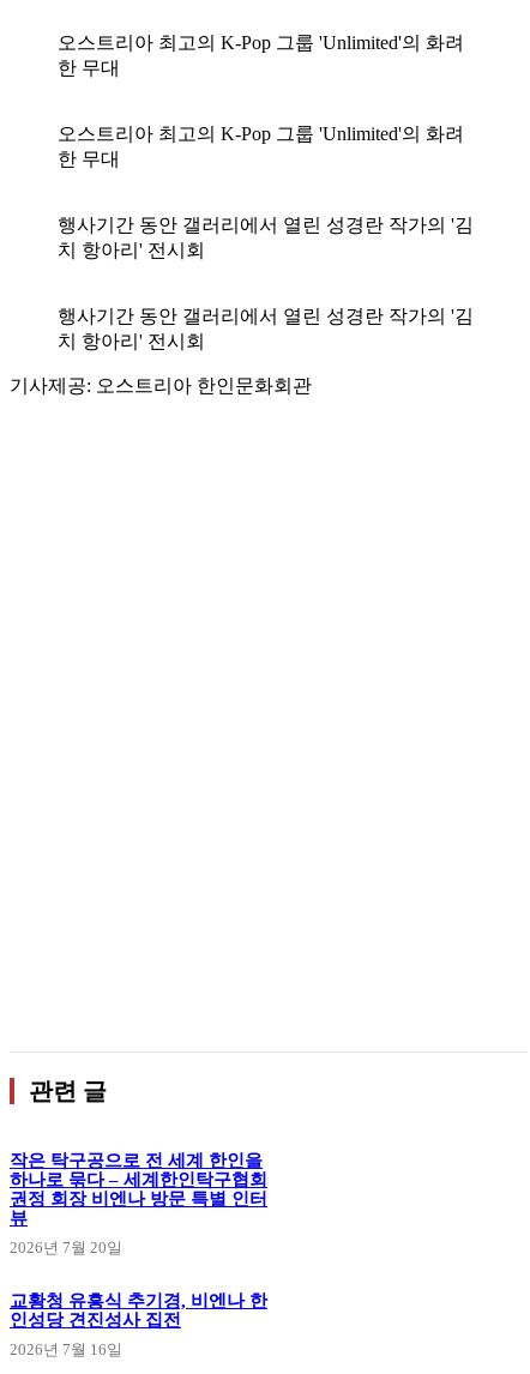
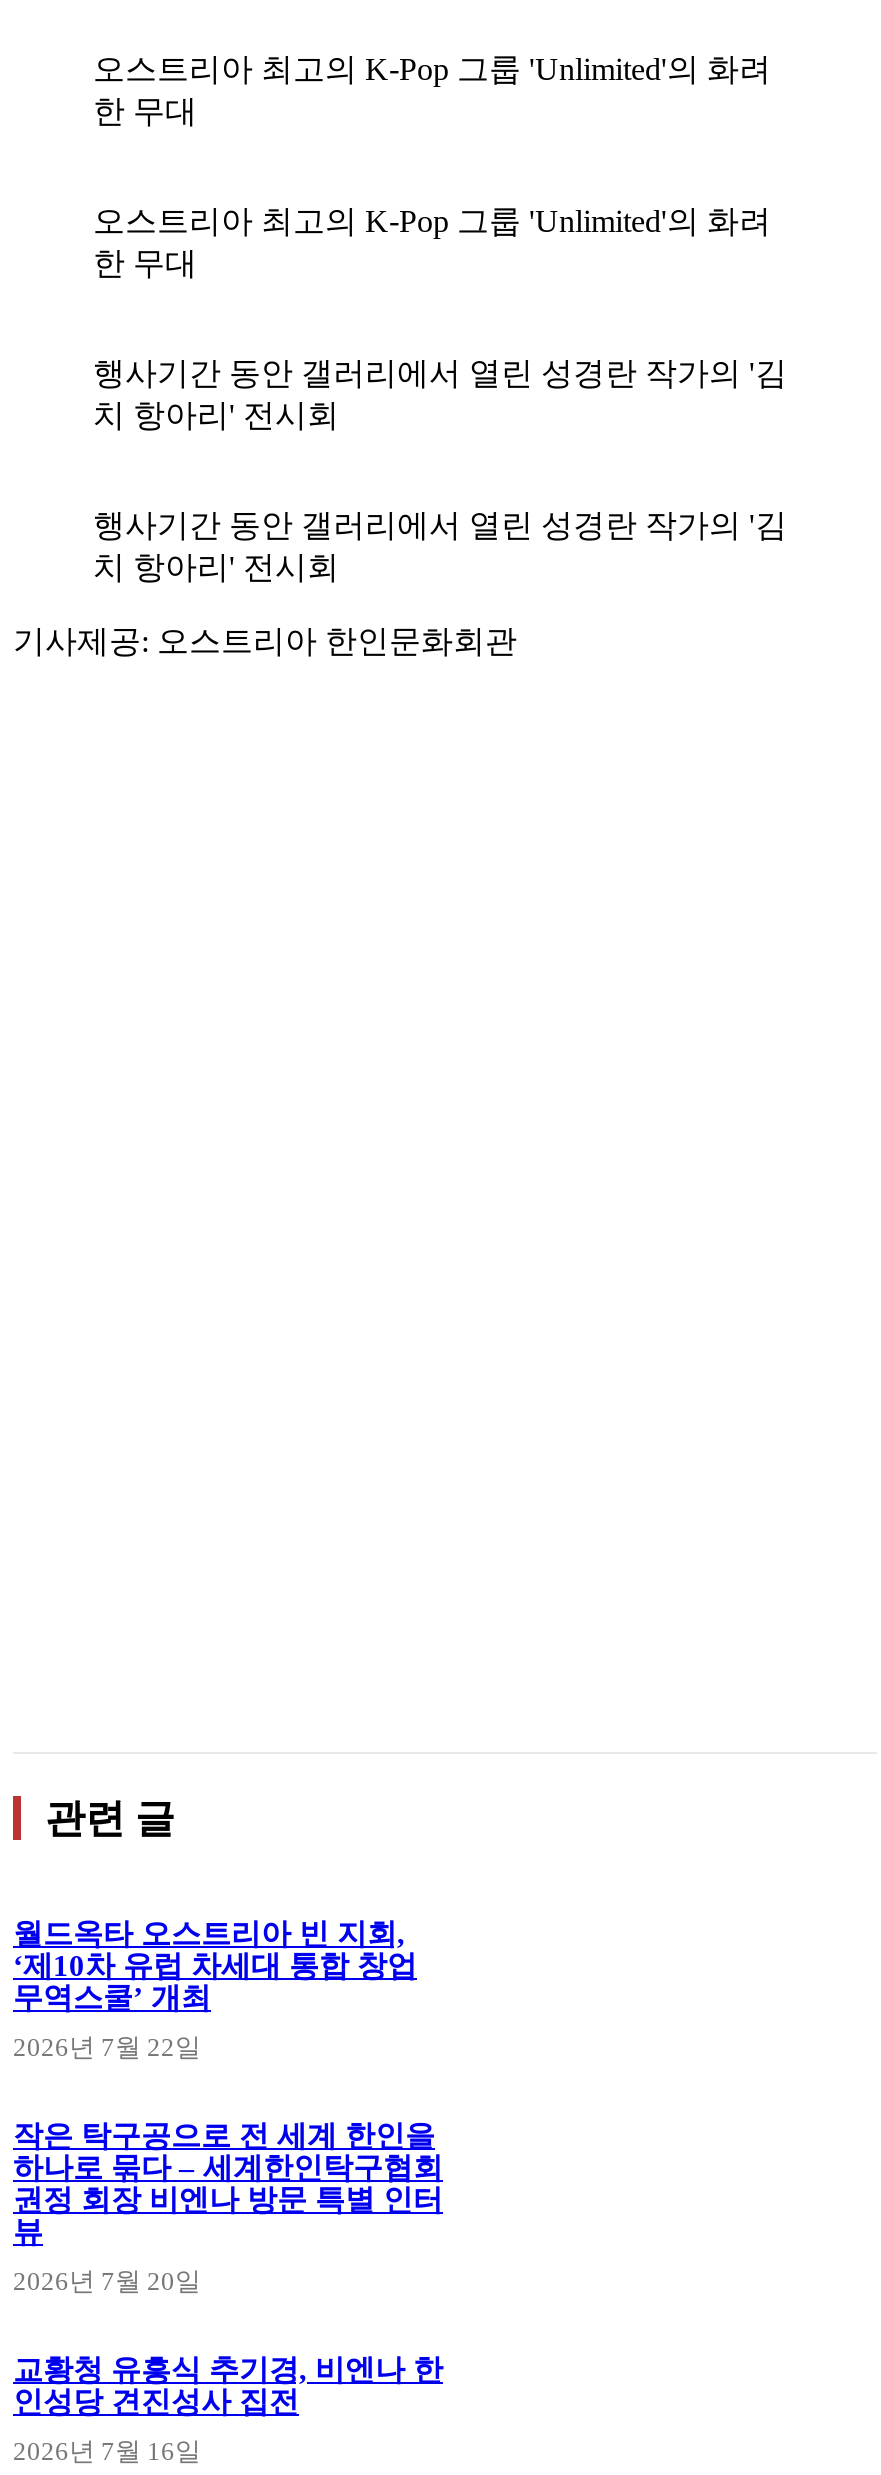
none -> [13,1917,417,2061] 월드옥타 오스트리아 빈 지회, | ‘제10차 유럽 차세대 통합 창업 | 무역스쿨’ 개최 | 2026년 7월 22일

